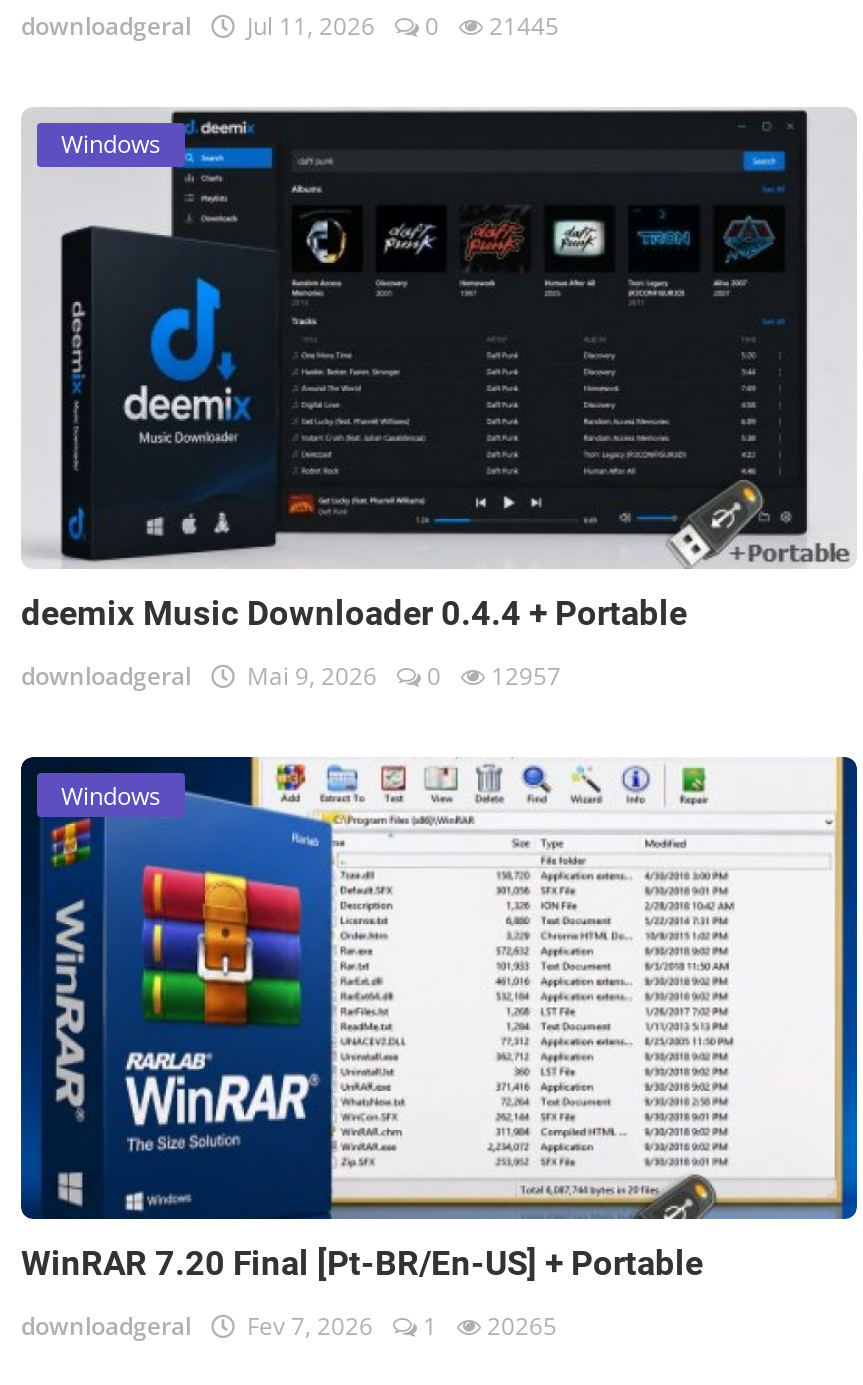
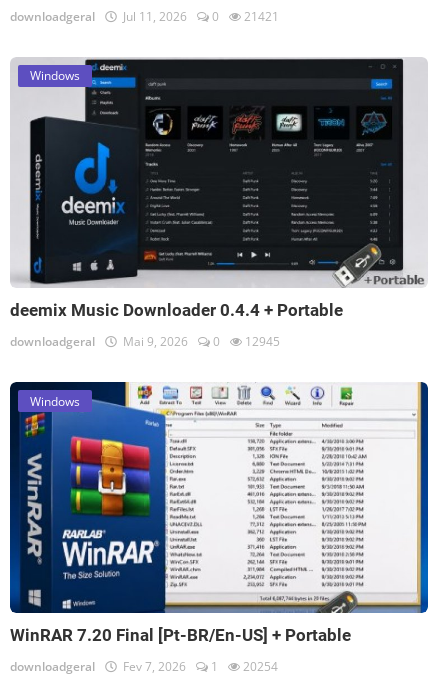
[21,9,559,43] downloadgeral Jul 11, 2026 0 21445 -> [10,8,279,25] downloadgeral Jul 11, 2026 0 21421
[21,659,561,693] downloadgeral Mai 9, 2026 0 12957 -> [10,333,280,350] downloadgeral Mai 9, 2026 0 12945
[21,1310,557,1344] downloadgeral Fev 7, 2026 1 20265 -> [10,658,278,675] downloadgeral Fev 7, 2026 1 20254

